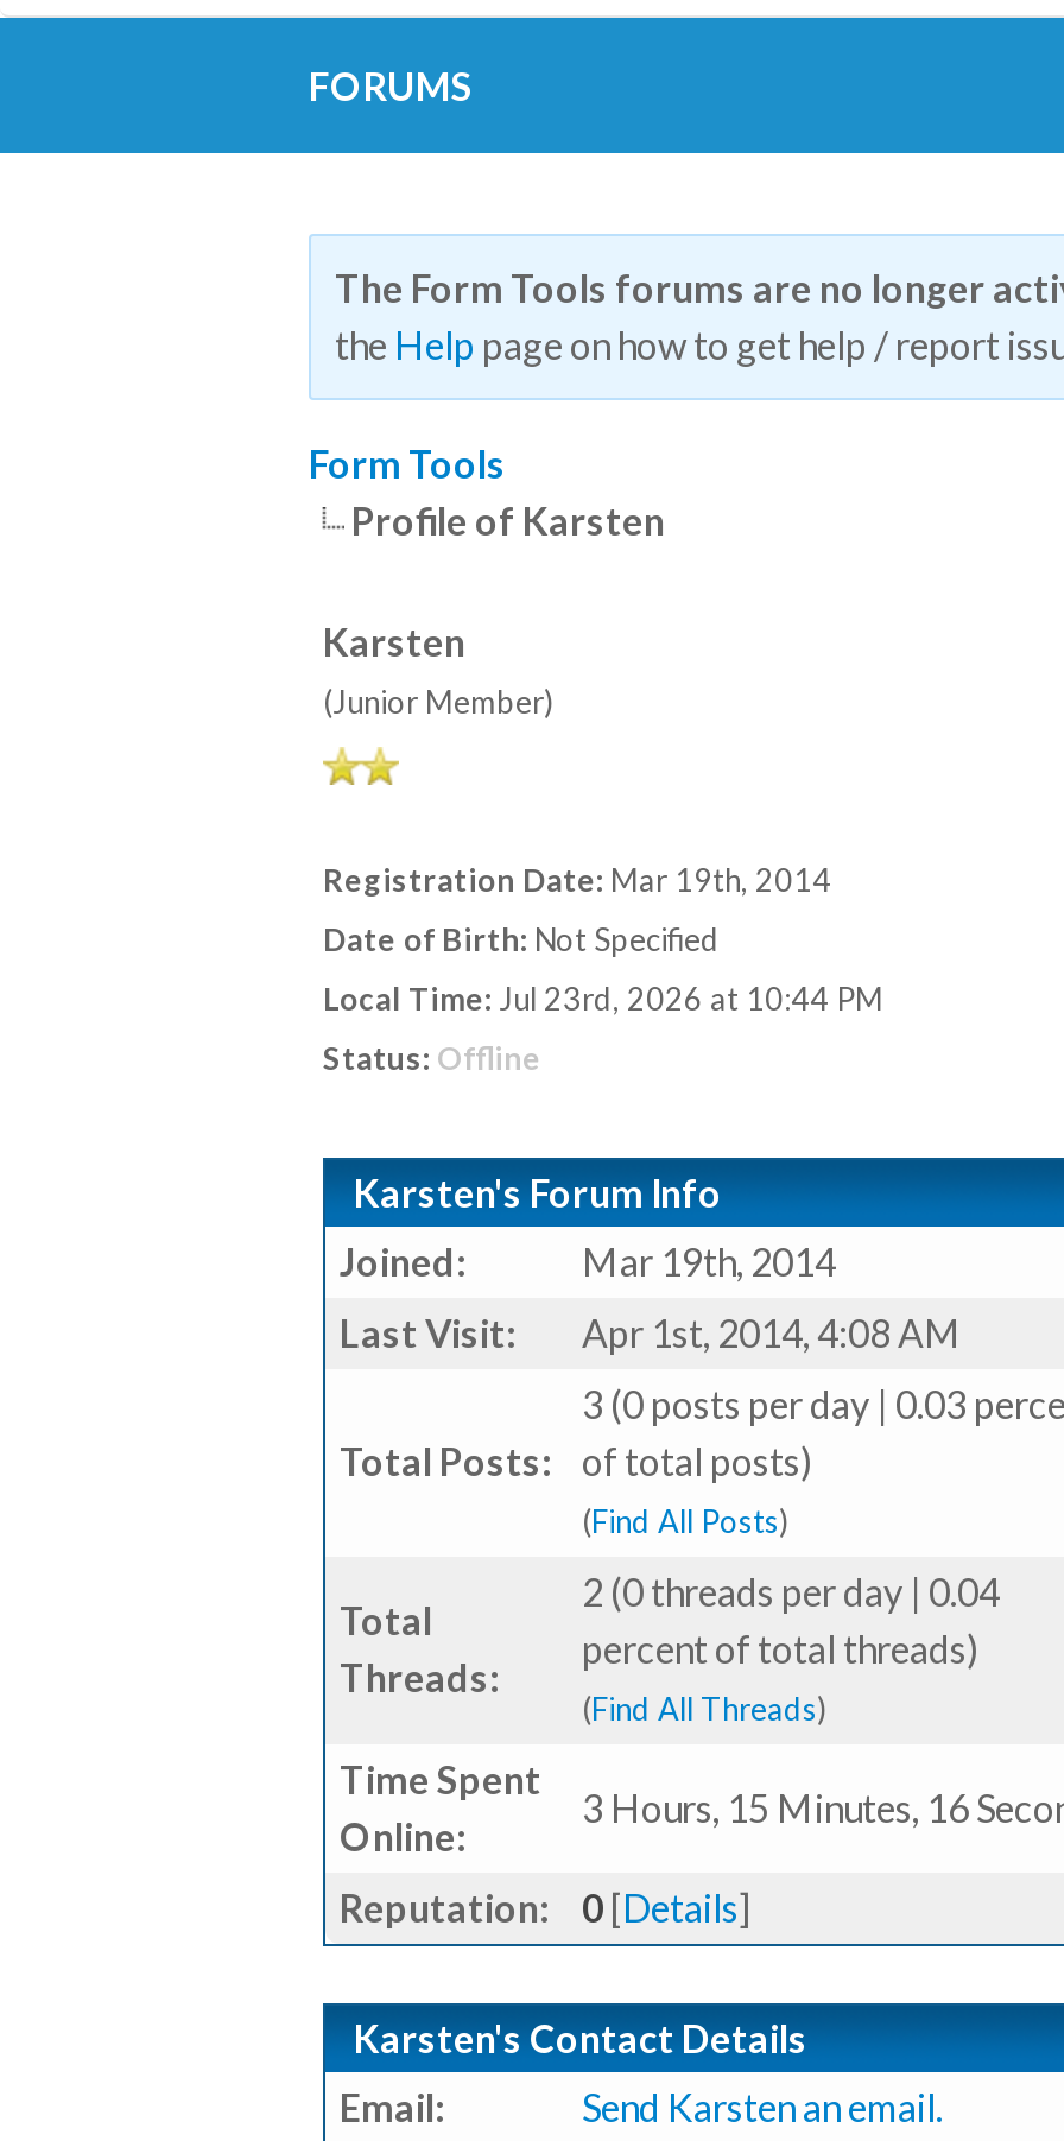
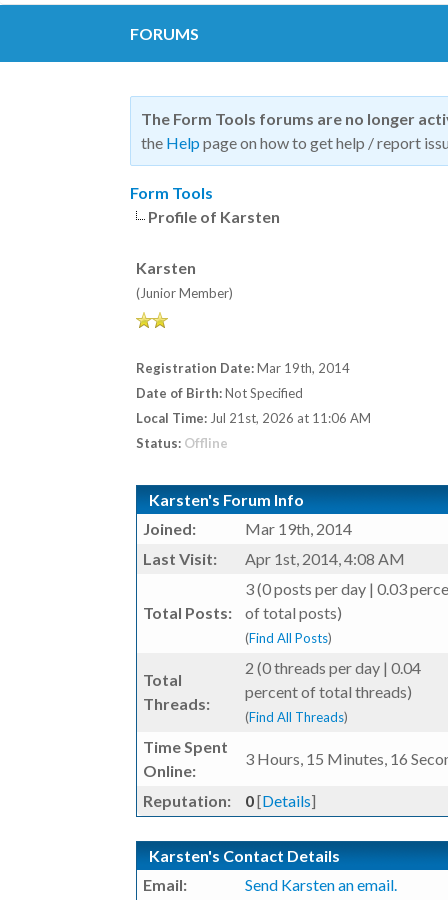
[323,980,883,1018] Local Time: Jul 23rd, 2026 at 10:44 PM -> [136,410,371,426] Local Time: Jul 21st, 2026 at 11:06 AM

